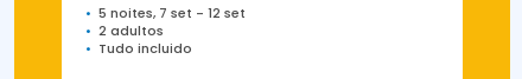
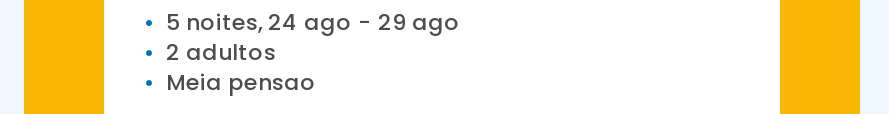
[98,4,246,23] 5 noites, 7 set - 12 set -> [166,6,460,38] 5 noites, 24 ago - 29 ago
[98,39,192,58] Tudo incluido -> [166,66,316,98] Meia pensao

